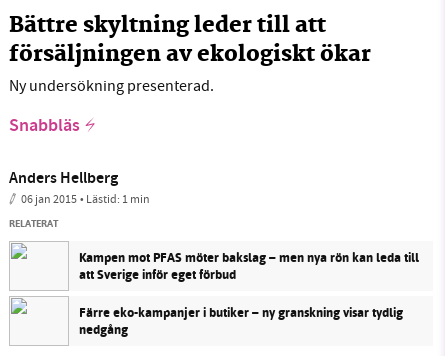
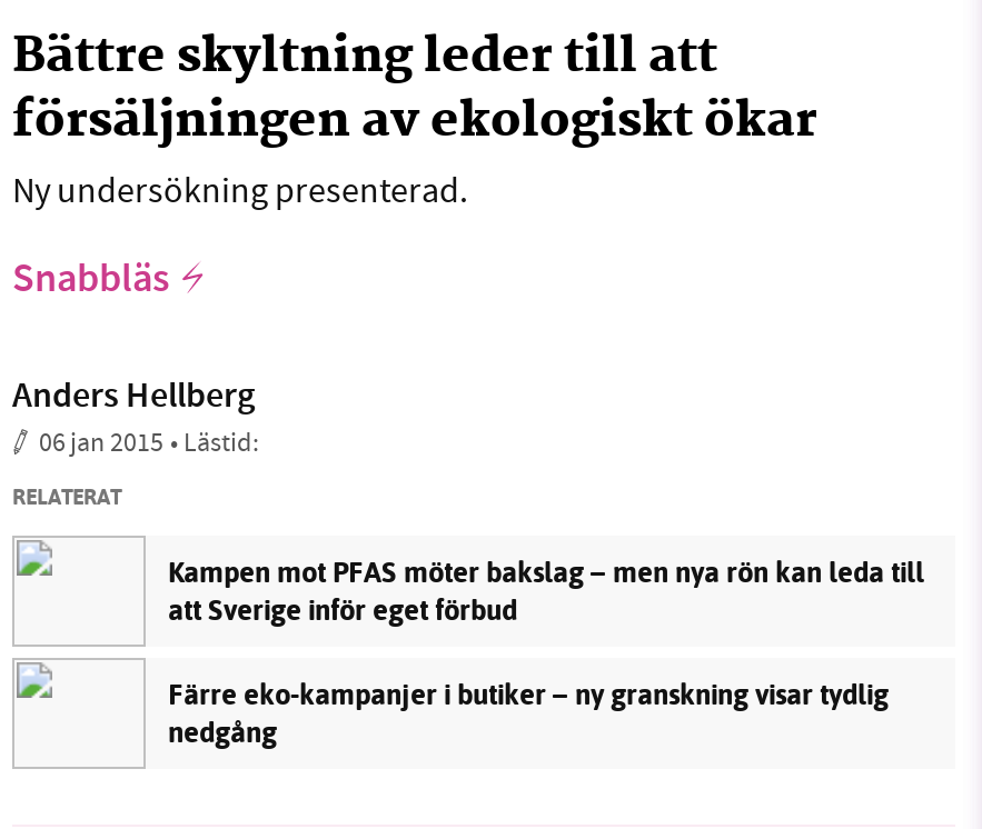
[21,191,150,207] 06 jan 2015 • Lästid: 1 min -> [39,425,259,461] 06 jan 2015 • Lästid:

